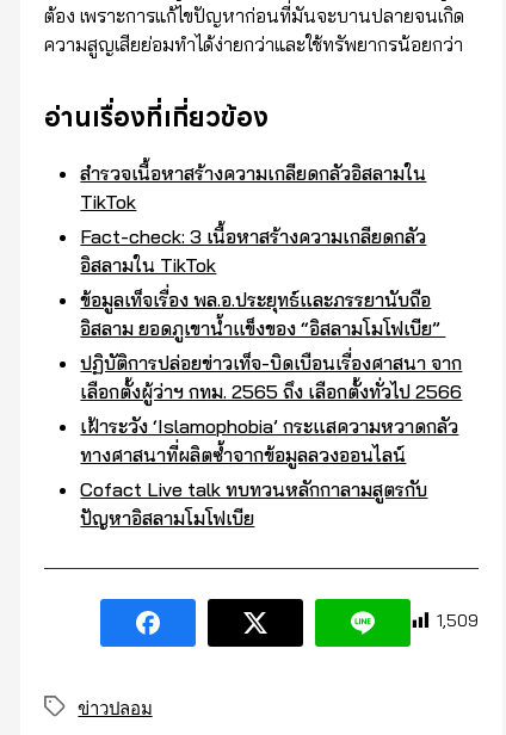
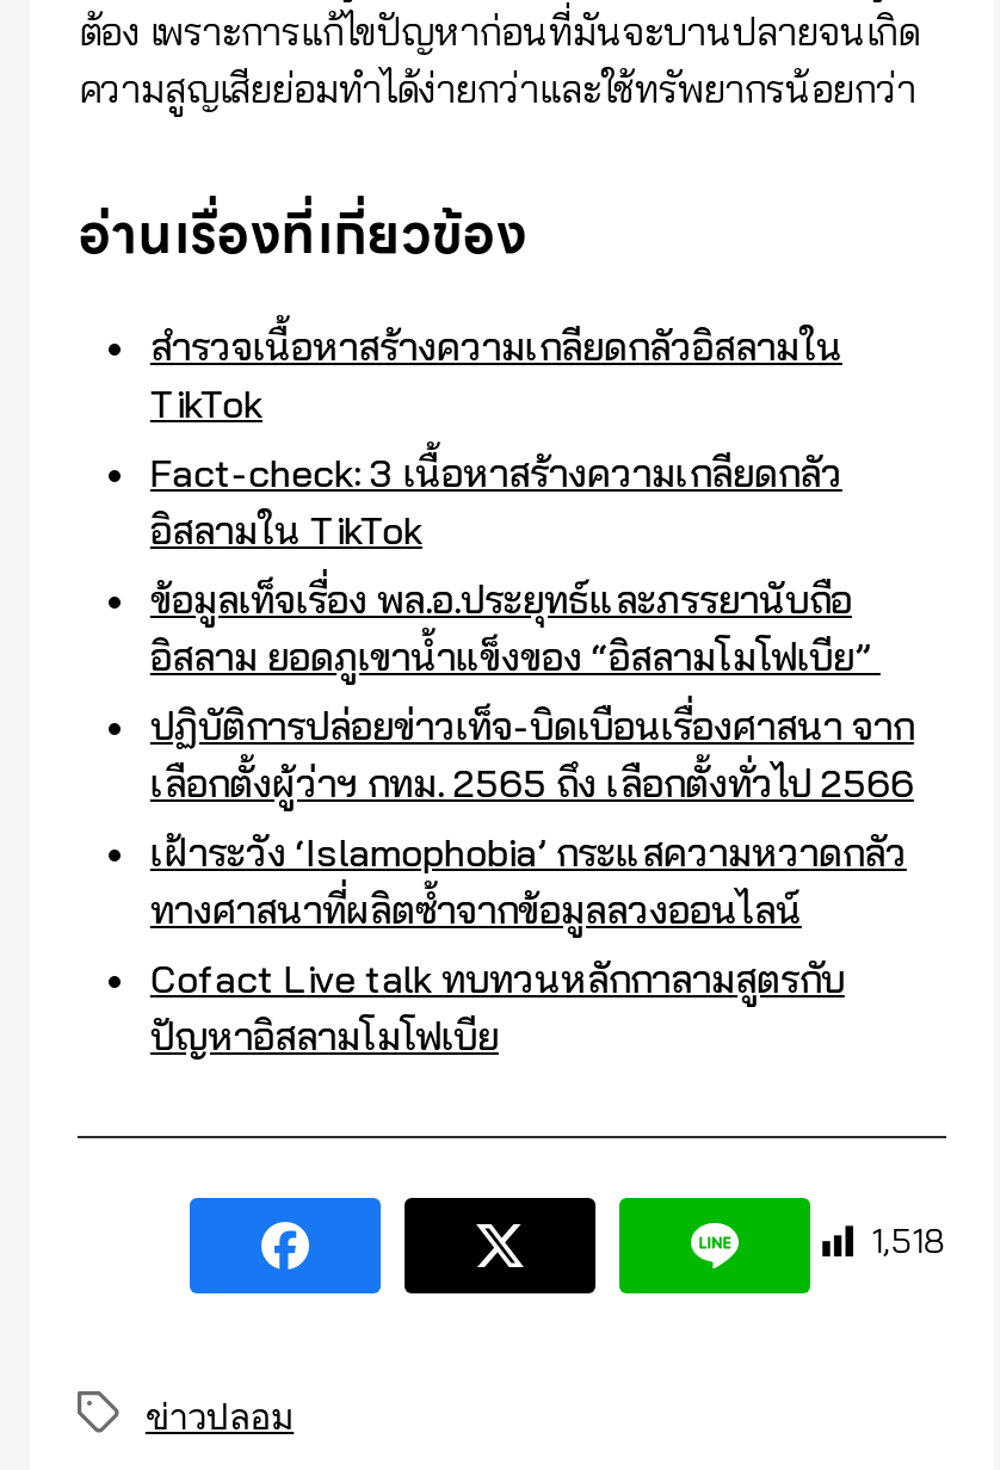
[436,610,478,632] 1,509 -> [871,1220,945,1263] 1,518

